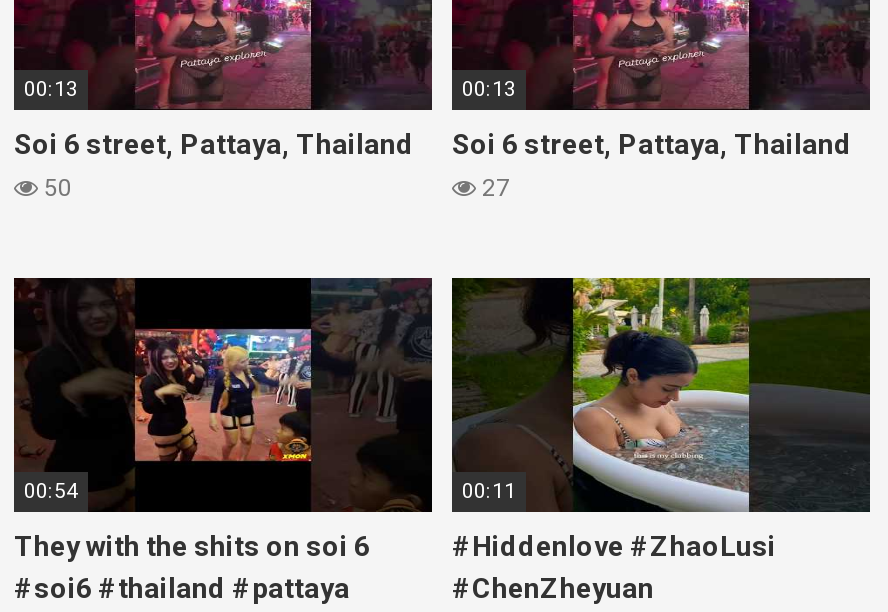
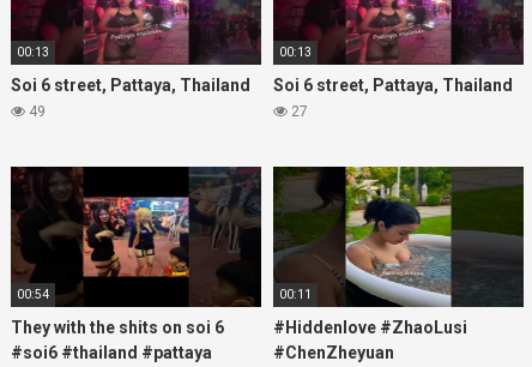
[38,173,72,201] 50 -> [25,104,46,120] 49

